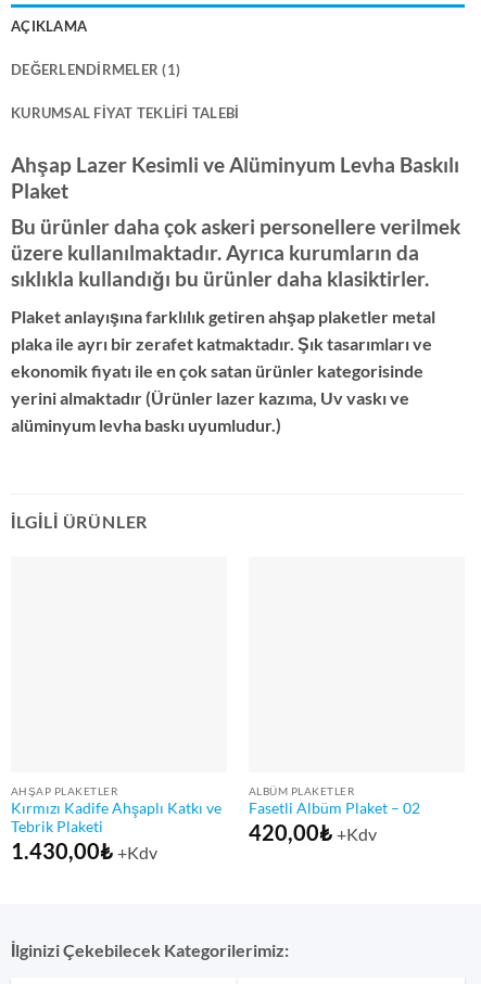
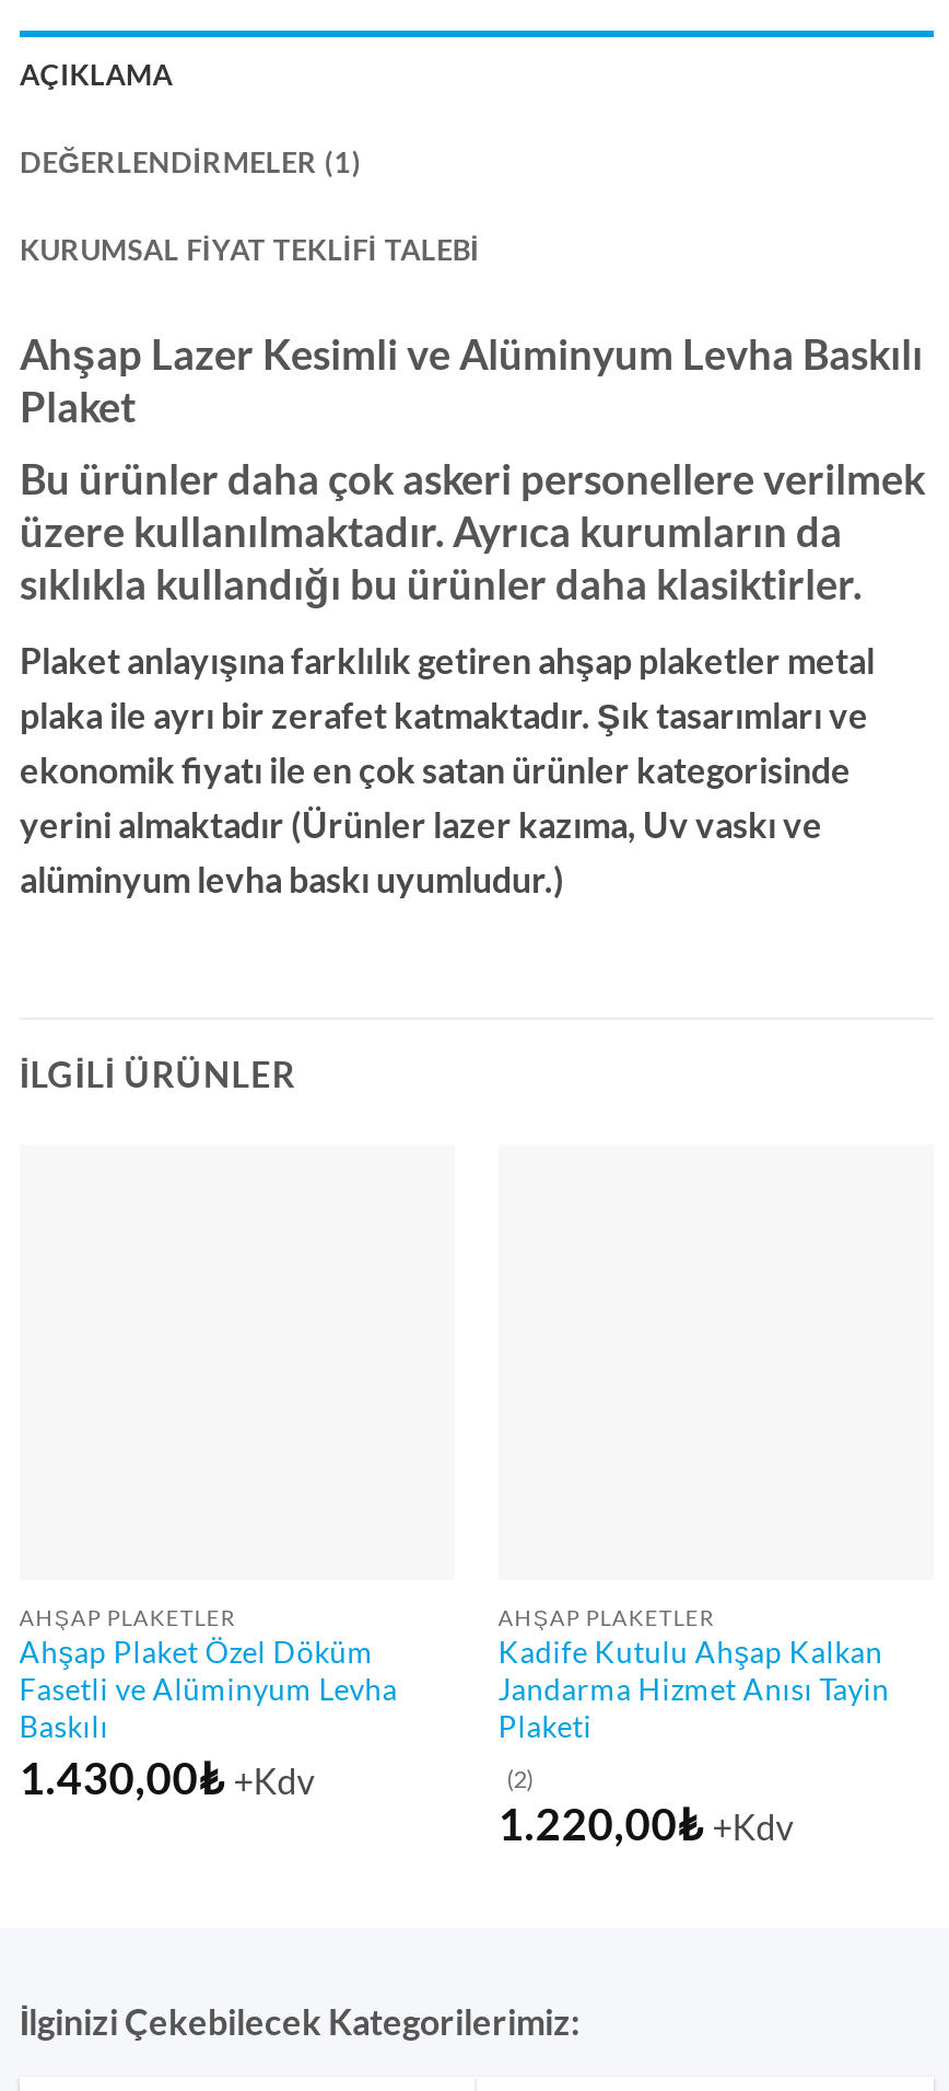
[248,784,420,845] ALBÜM PLAKETLER | Fasetli Albüm Plaket – 02 | 420,00₺ +Kdv -> [498,1603,890,1849] AHŞAP PLAKETLER | Kadife Kutulu Ahşap Kalkan | Jandarma Hizmet Anısı Tayin | Plaketi | (2) | 1.220,00₺ +Kdv
[11,800,221,836] Kırmızı Kadife Ahşaplı Katkı ve | Tebrik Plaketi -> [19,1636,398,1745] Ahşap Plaket Özel Döküm | Fasetli ve Alüminyum Levha | Baskılı

